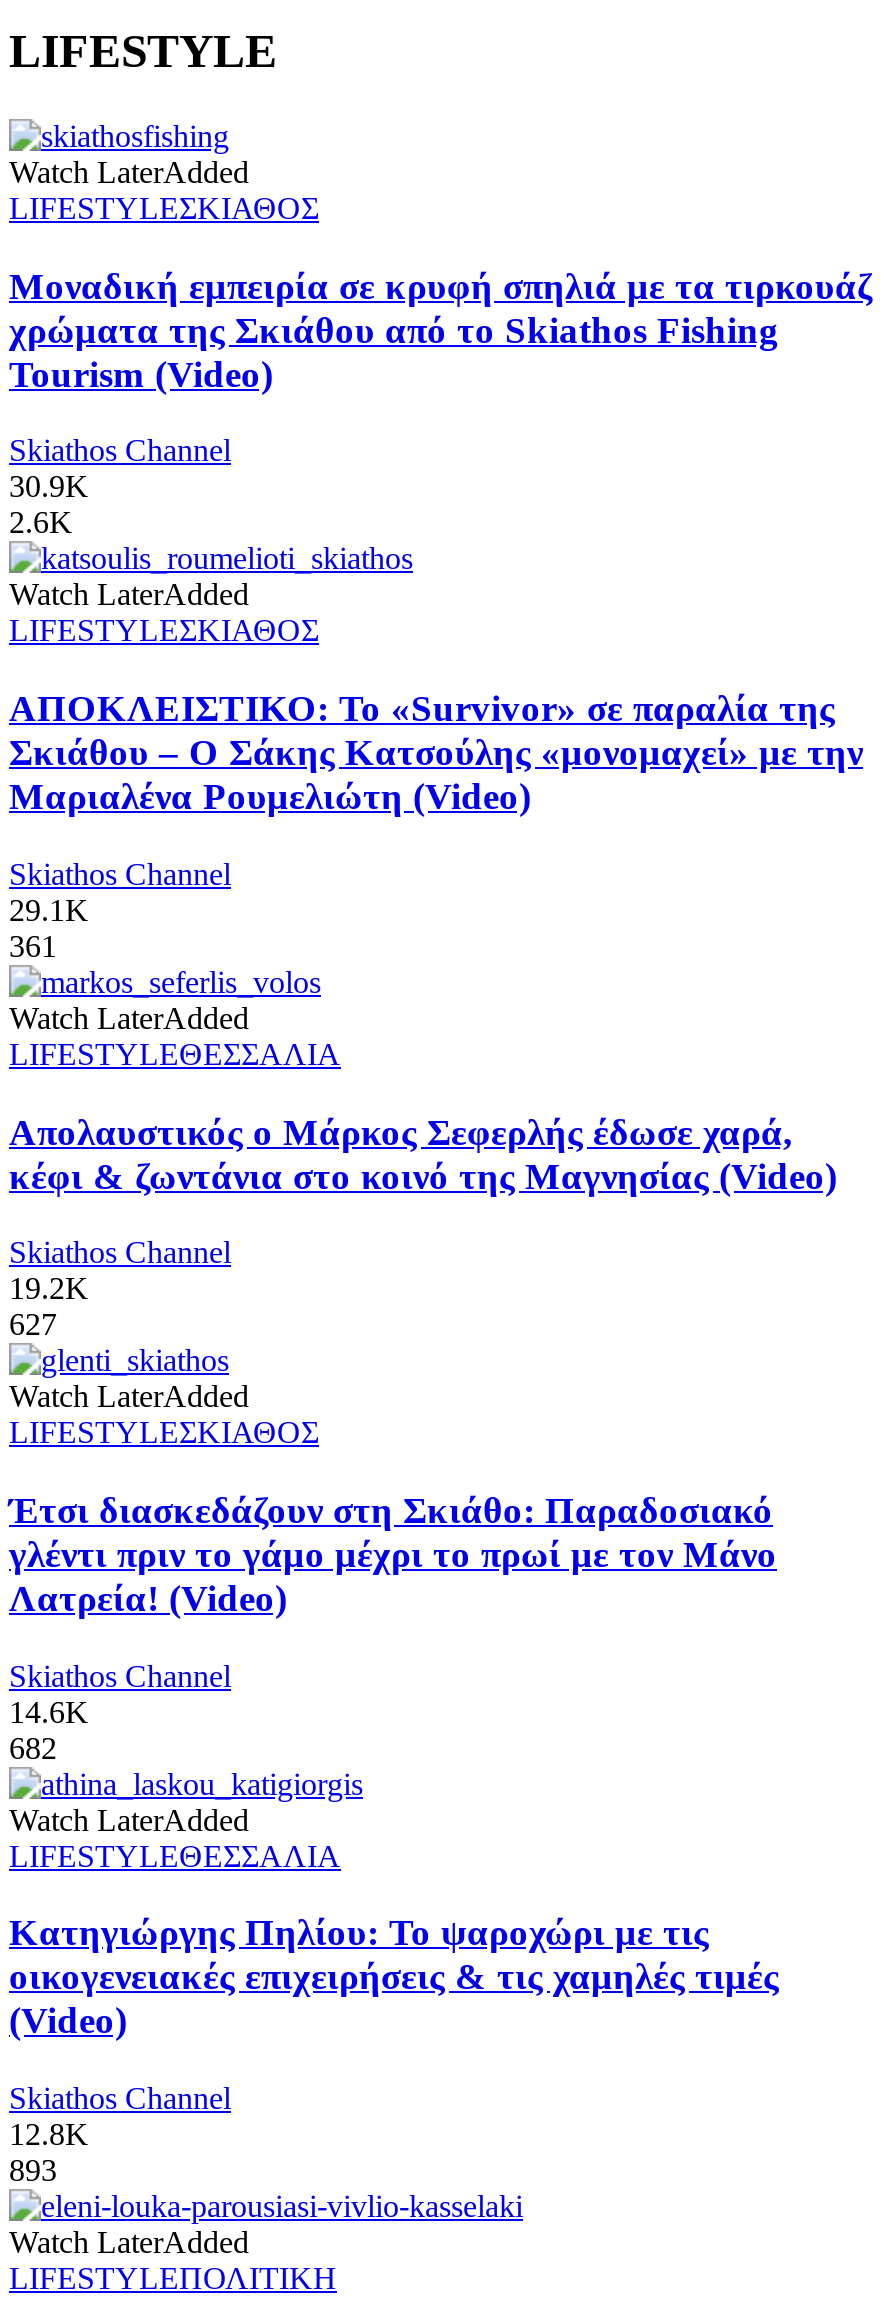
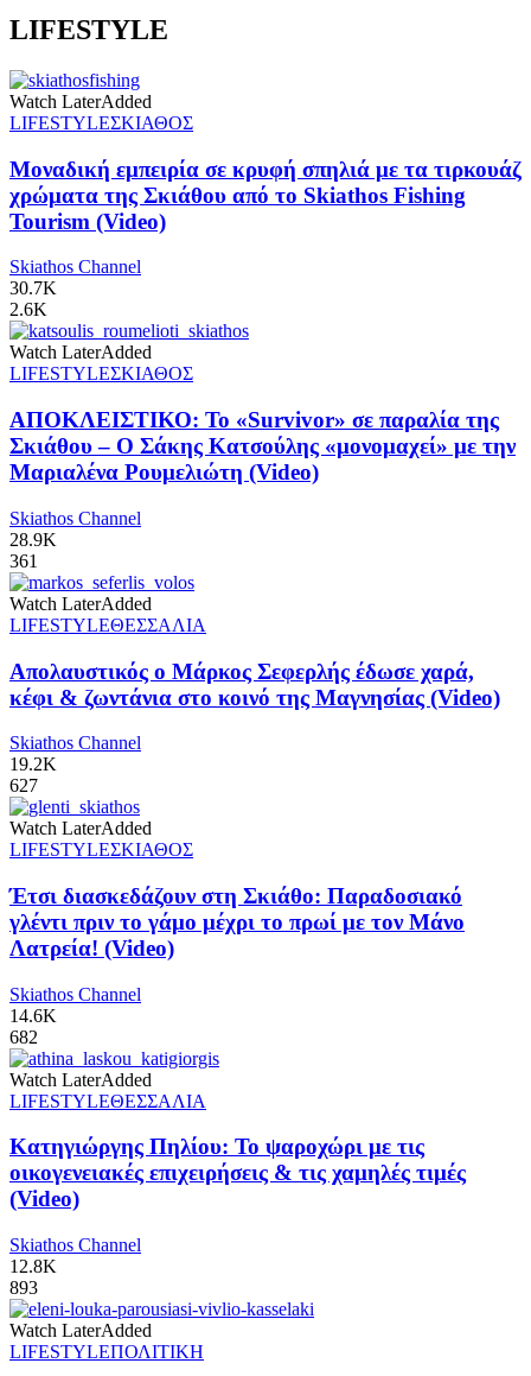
[9,470,89,504] 30.9K -> [9,278,57,298] 30.7K
[9,893,89,927] 29.1K -> [9,529,57,549] 28.9K

